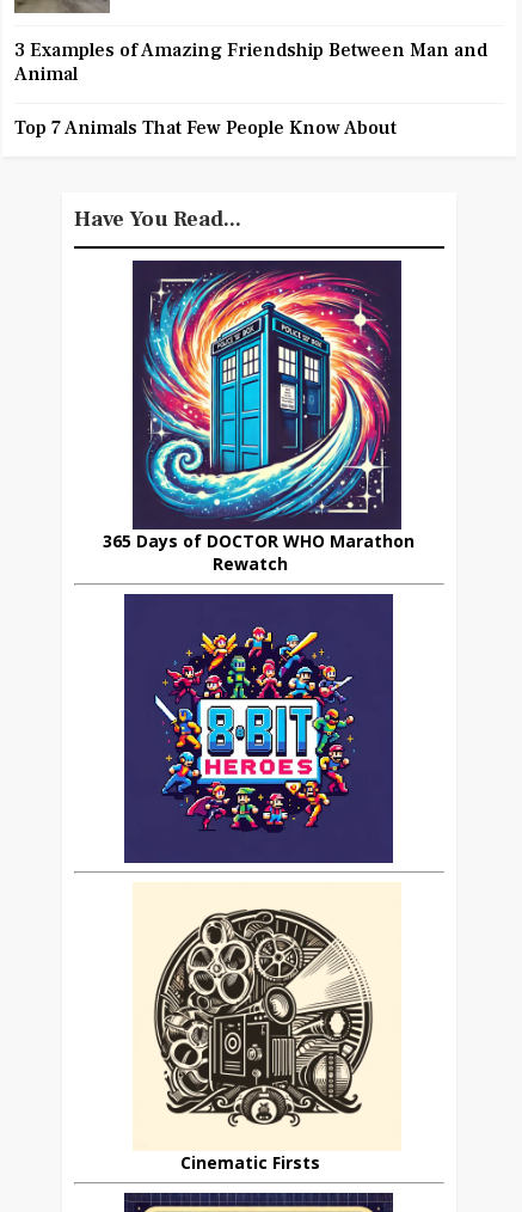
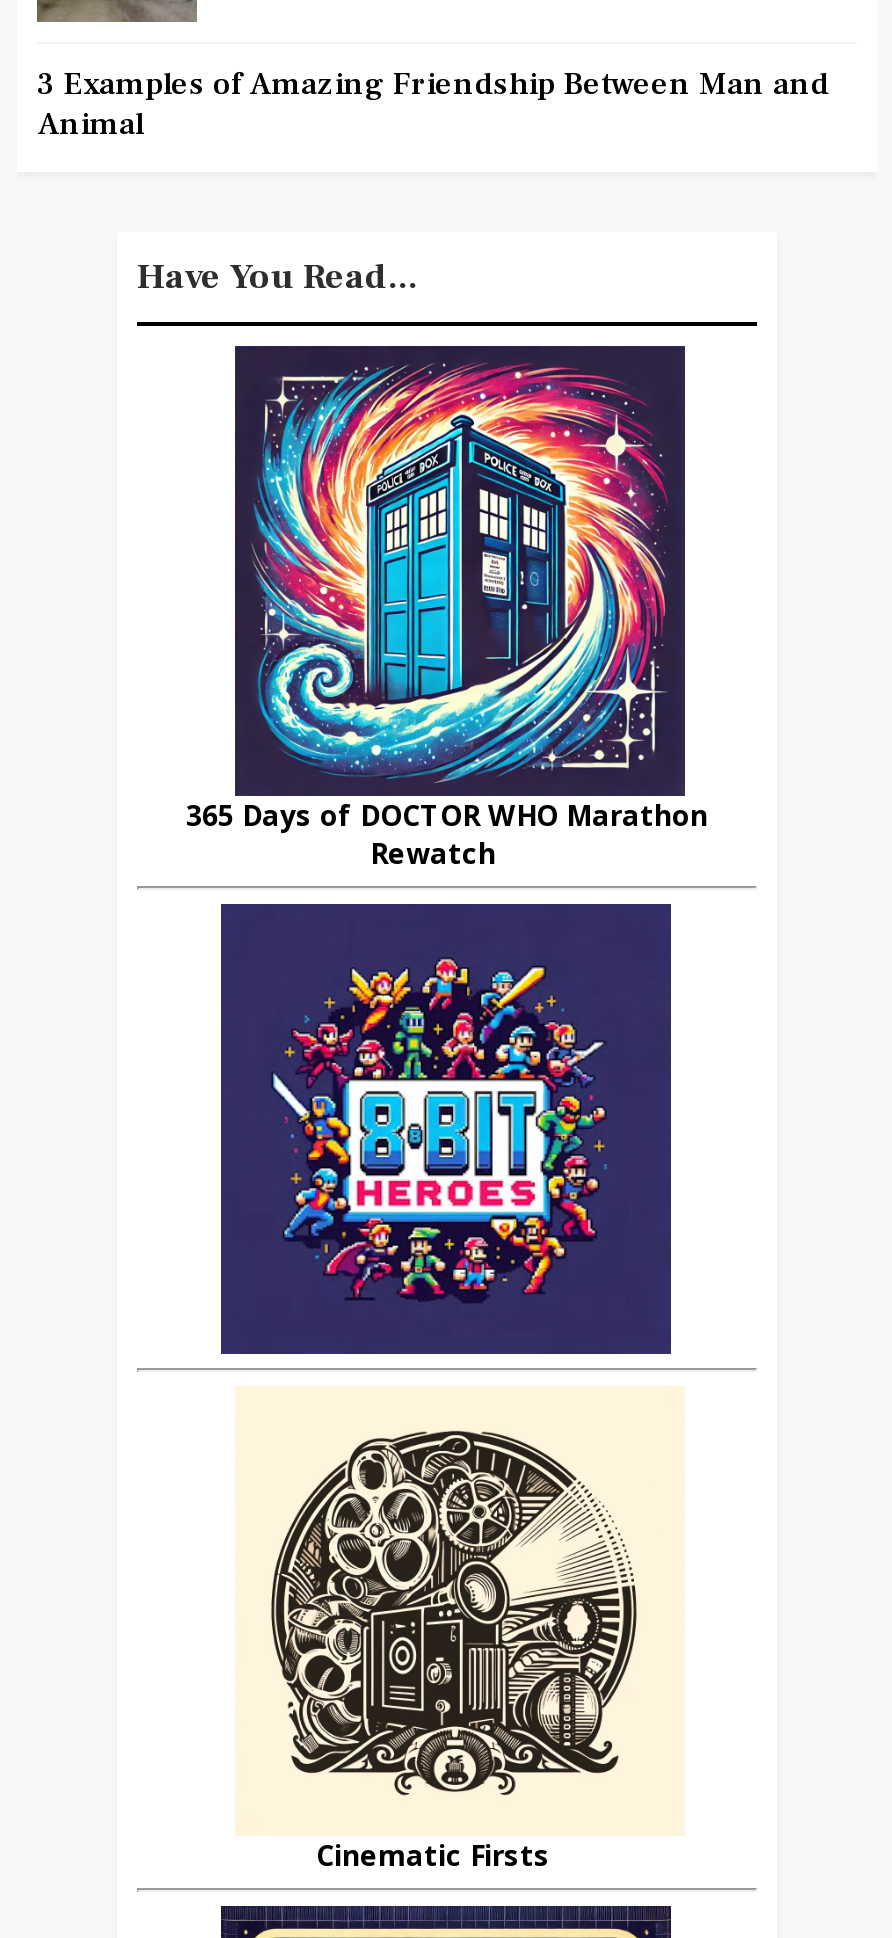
[14,116,397,140] Top 7 Animals That Few People Know About -> none

